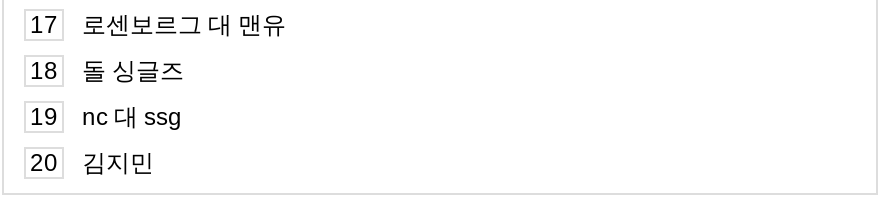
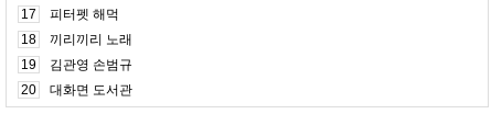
[82,11,286,39] 로센보르그 대 맨유 -> [50,7,119,22] 피터펫 해먹
[82,57,184,85] 돌 싱글즈 -> [50,32,132,47] 끼리끼리 노래
[82,103,182,131] nc 대 ssg -> [50,57,132,72] 김관영 손범규
[82,149,154,177] 김지민 -> [50,82,132,98] 대화면 도서관

